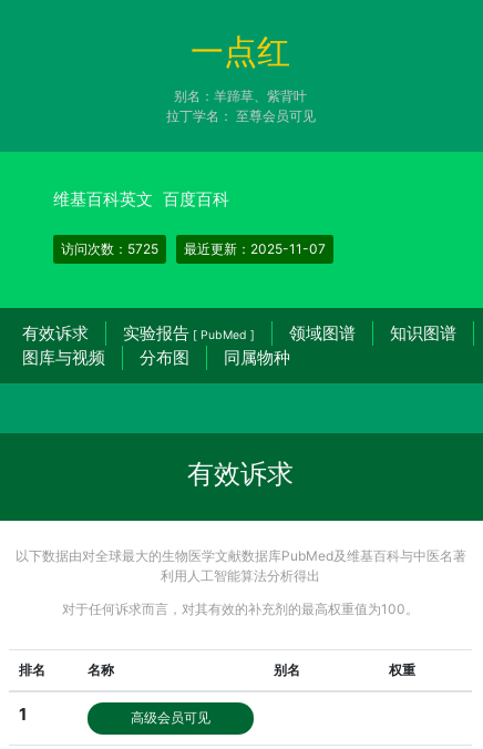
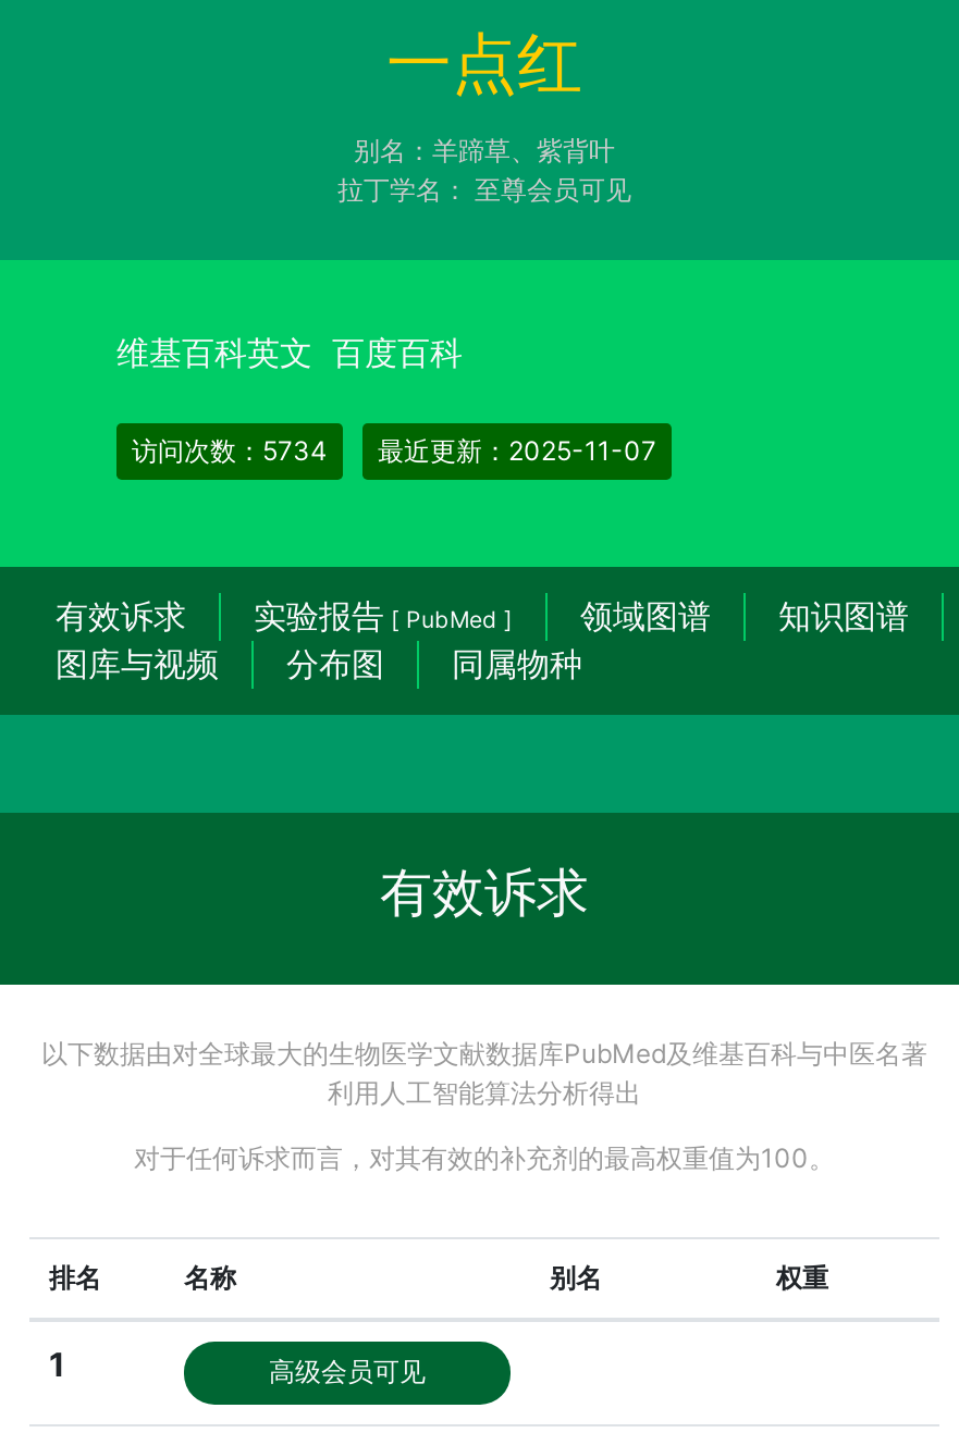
[61,240,326,257] 访问次数：5725 最近更新：2025-11-07 -> [132,434,656,467] 访问次数：5734 最近更新：2025-11-07

